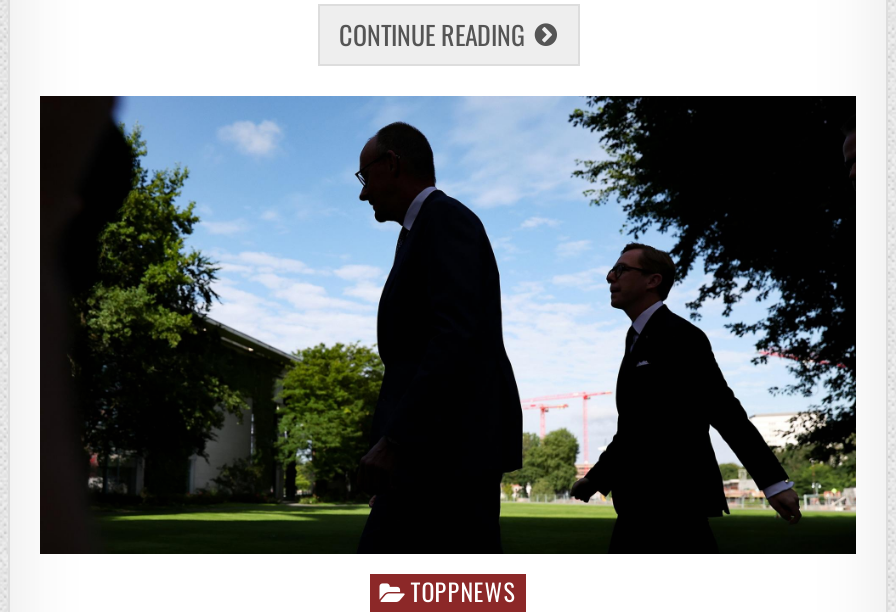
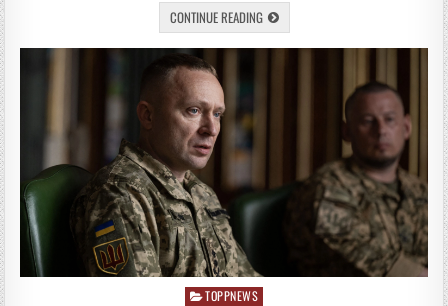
[50,94,858,556] [image] -> [24,47,429,278] [image]

